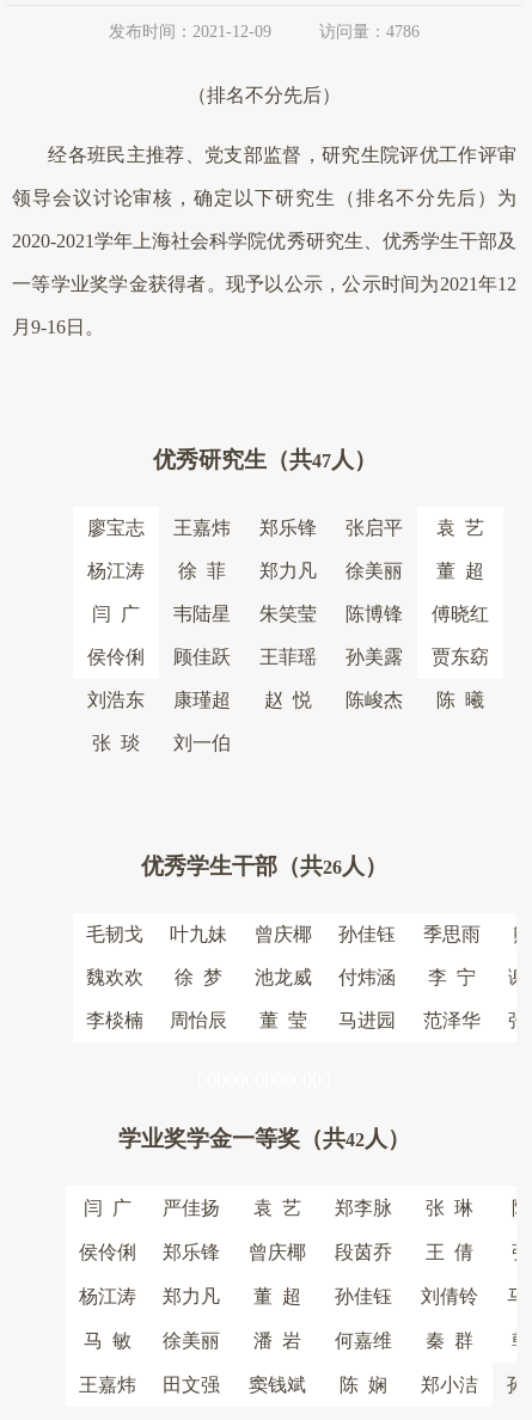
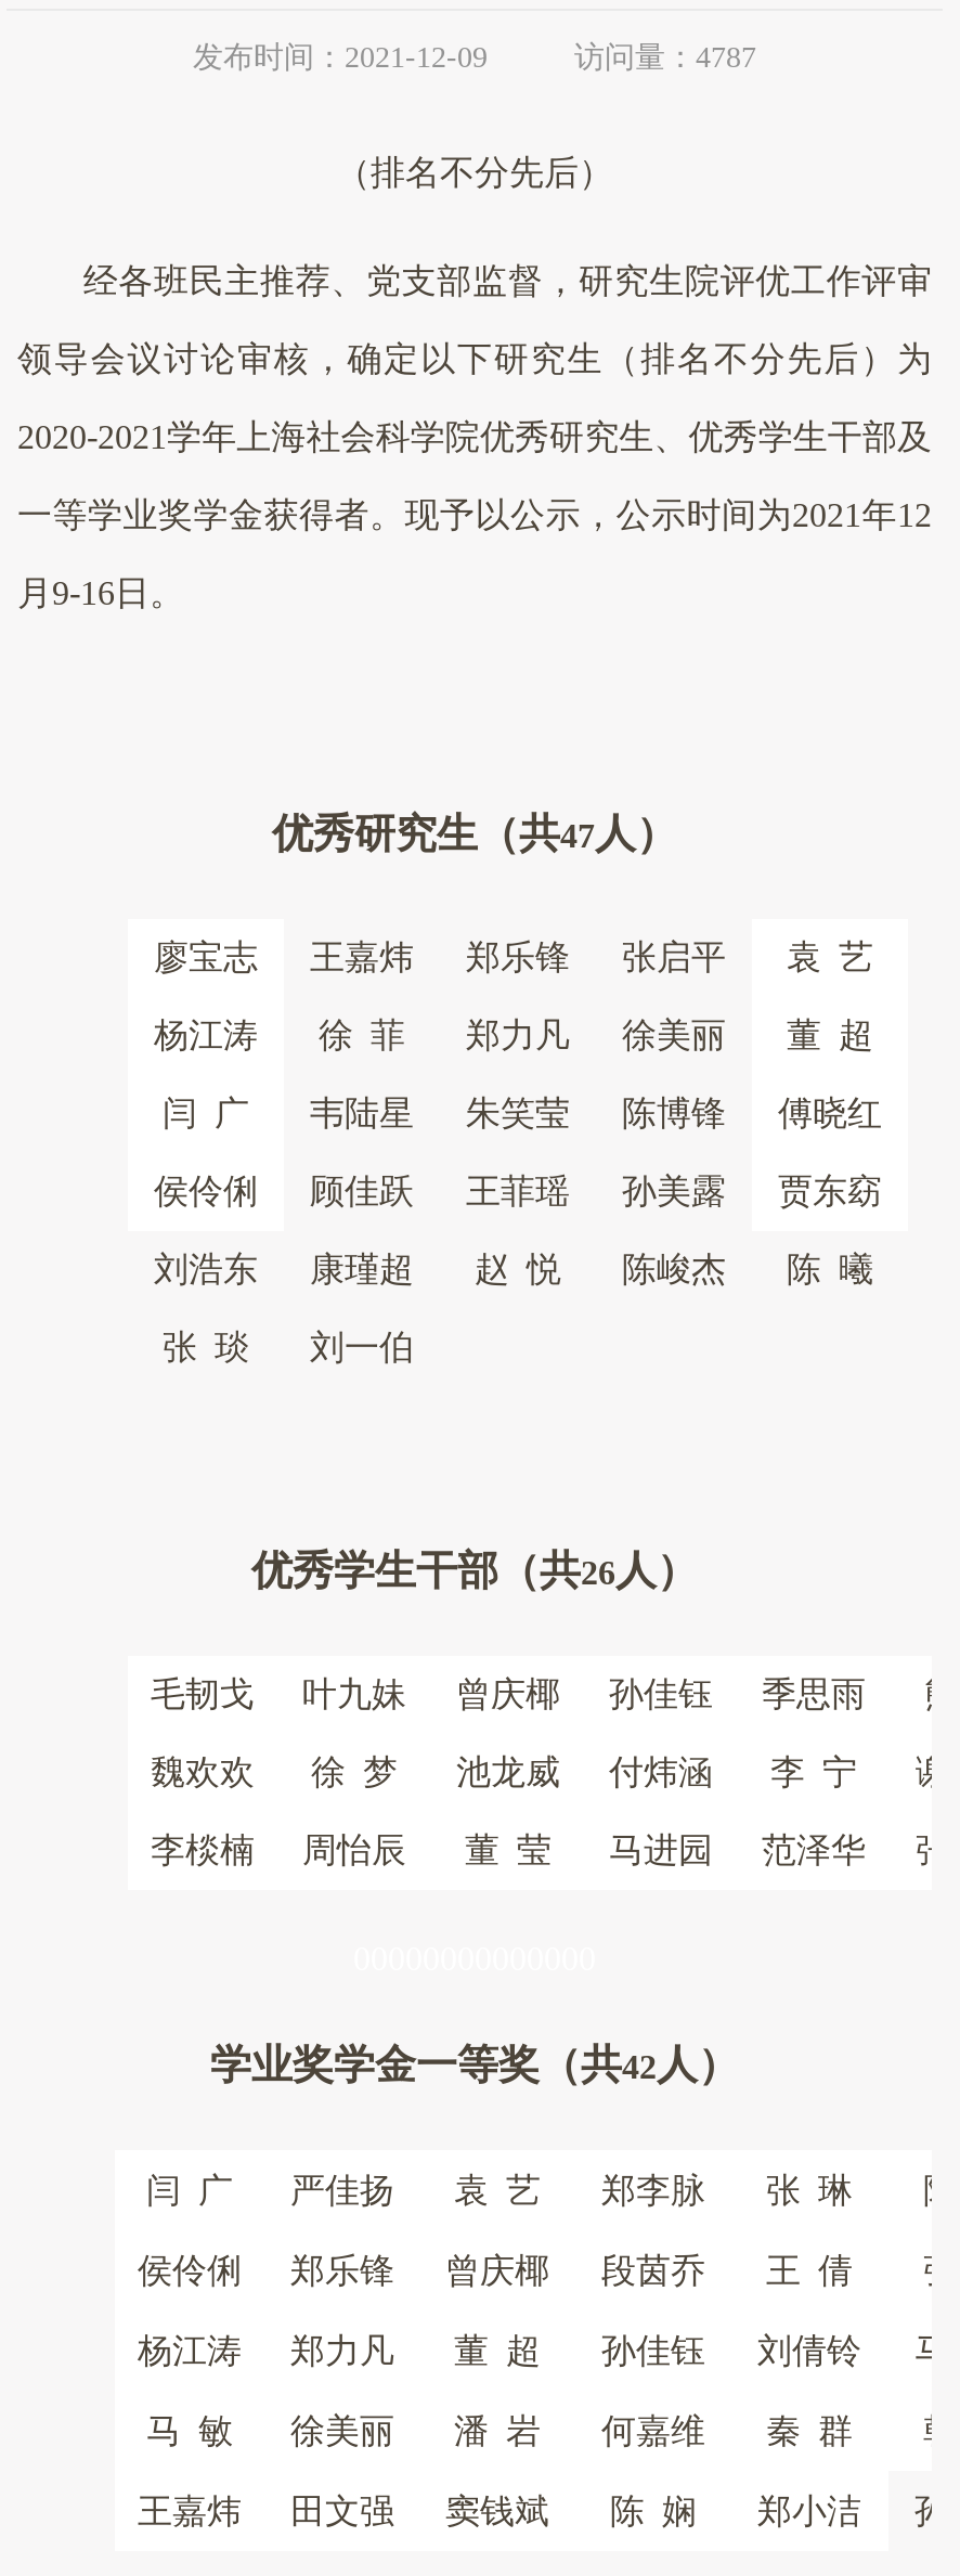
[319,23,420,41] 访问量：4786 -> [574,42,756,74] 访问量：4787

